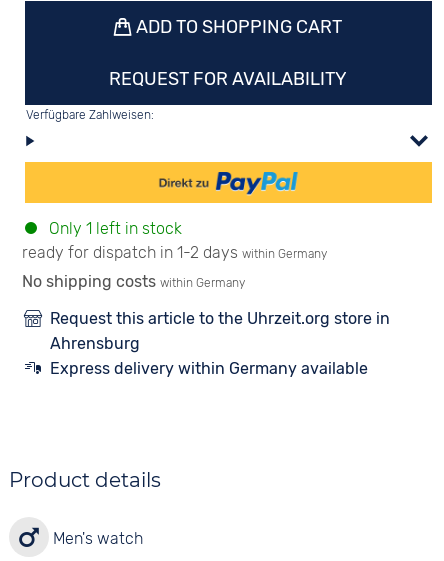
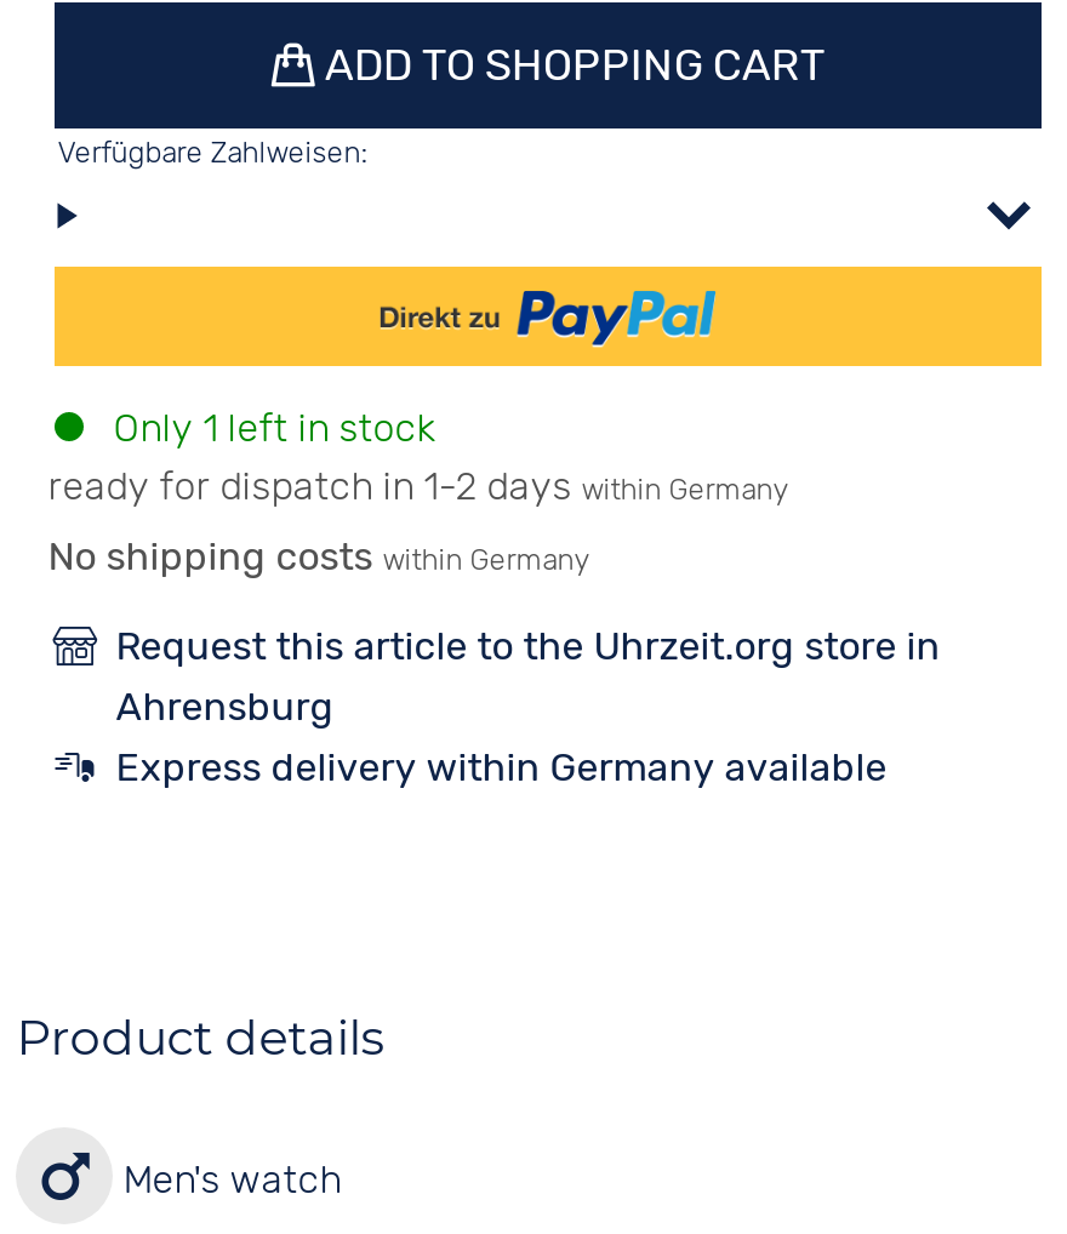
[109,68,347,90] REQUEST FOR AVAILABILITY -> none

